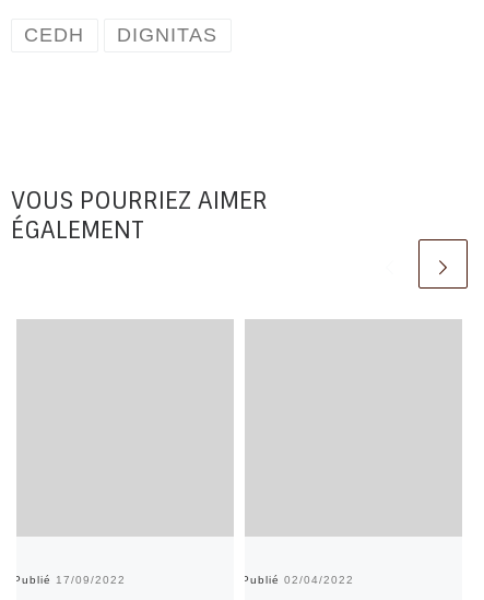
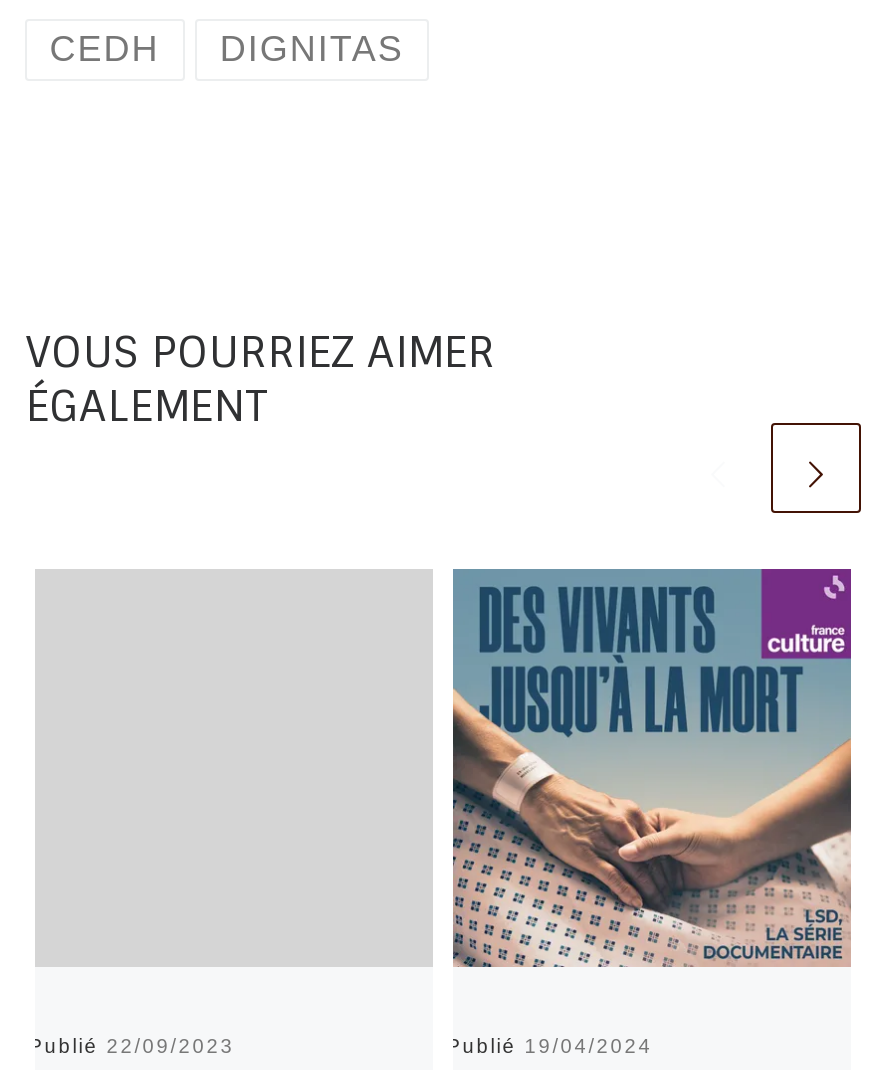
none -> [451,567,853,969] [image]
[13,574,125,586] Publié 17/09/2022 -> [28,1036,234,1058] Publié 22/09/2023
[241,574,354,586] Publié 02/04/2022 -> [446,1036,652,1058] Publié 19/04/2024

